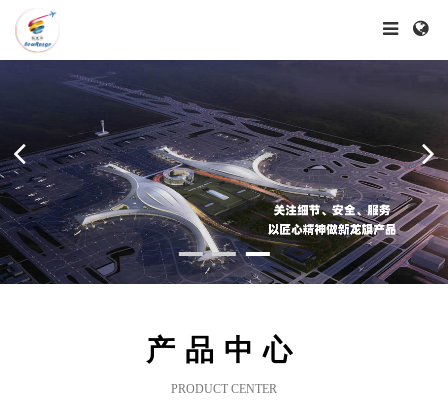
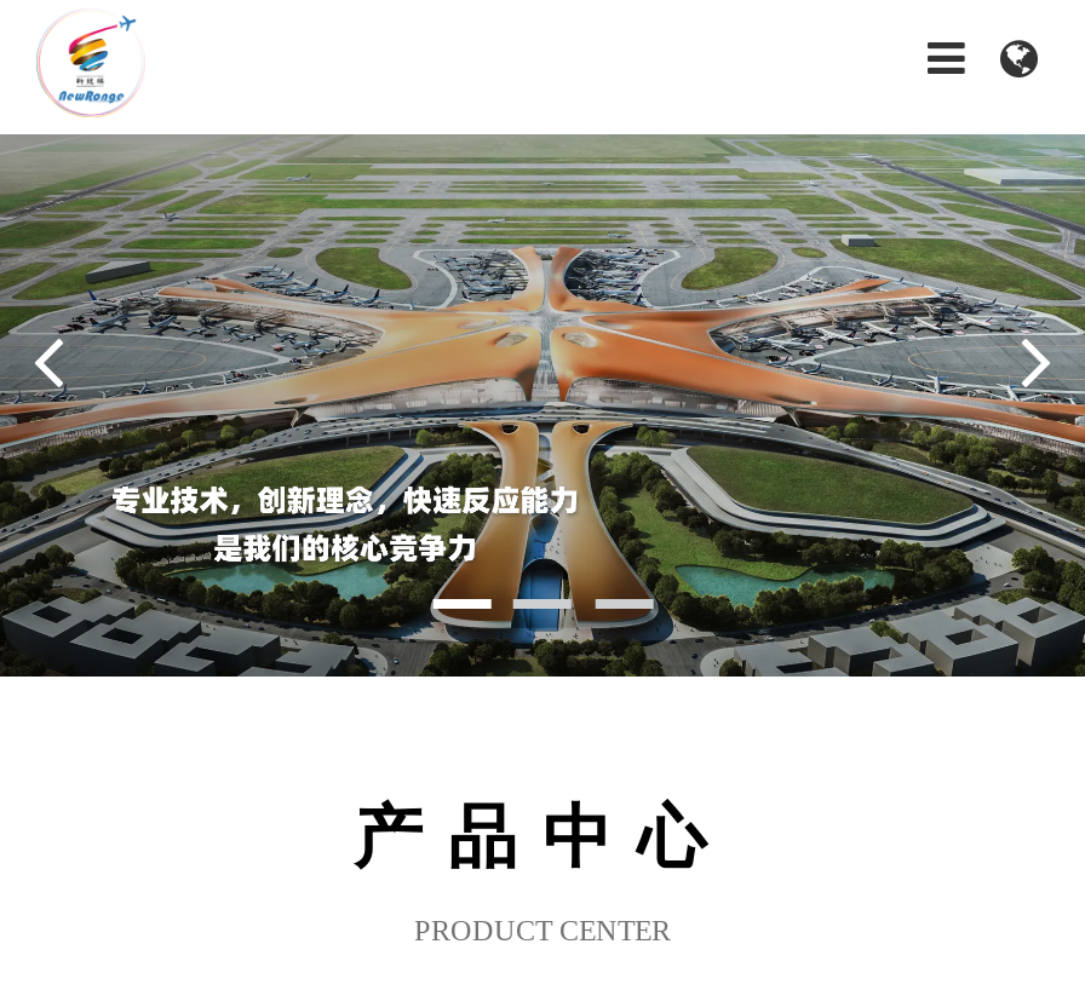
[3,59,445,285] [image] -> [7,134,1078,677] [image]

